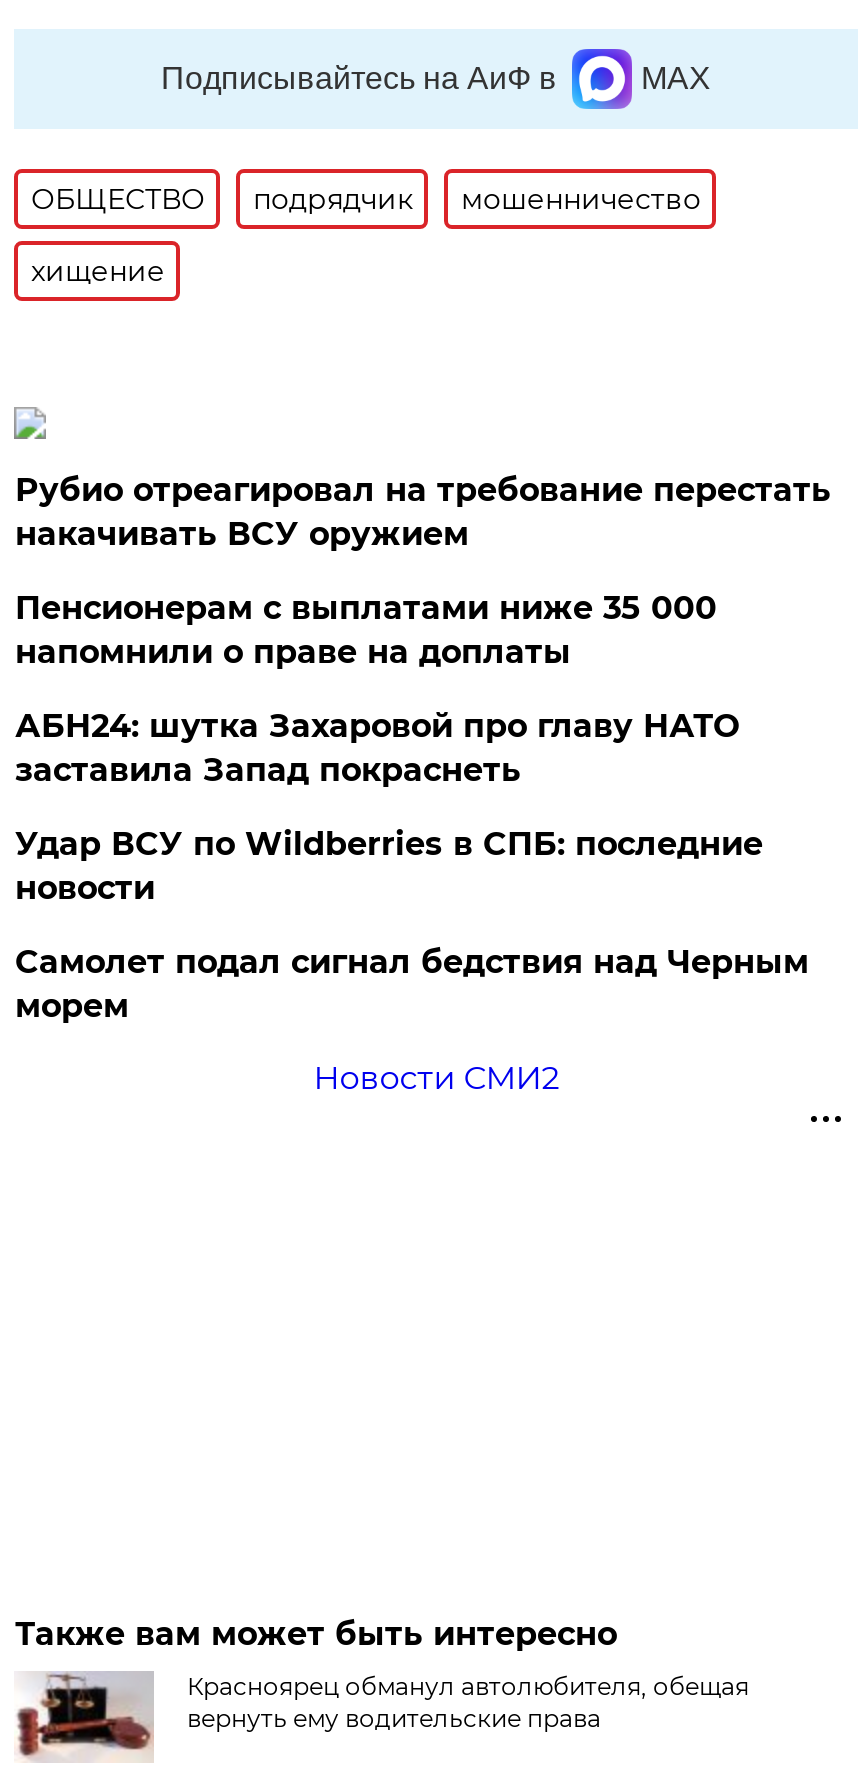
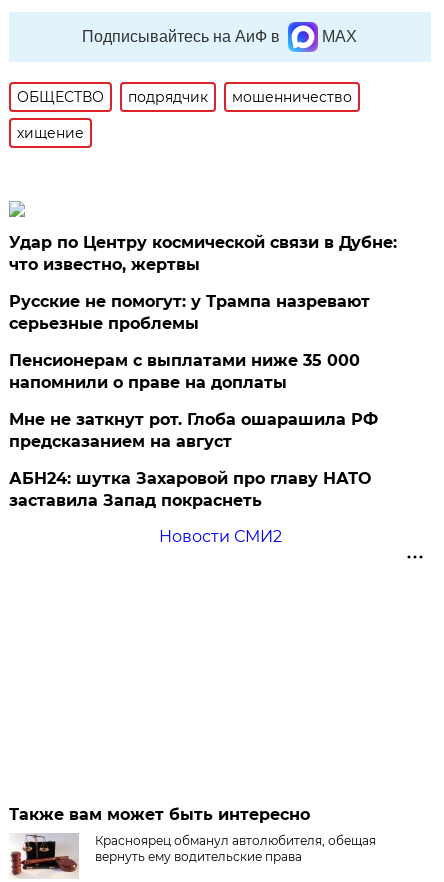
[15,471,831,553] Рубио отреагировал на требование перестать | накачивать ВСУ оружием -> [9,233,397,333] Удар по Центру космической связи в Дубне: | что известно, жертвы | Русские не помогут: у Трампа назревают | серьезные проблемы
moved [15,589,717,671] -> [9,351,360,392]: Пенсионерам с выплатами ниже 35 000 | напомнили о праве на доплаты
none -> [9,410,378,451] Мне не заткнут рот. Глоба ошарашила РФ | предсказанием на август
moved [15,707,739,789] -> [9,469,371,510]: АБН24: шутка Захаровой про главу НАТО | заставила Запад покраснеть
[15,825,809,1025] Удар ВСУ по Wildberries в СПБ: последние | новости | Самолет подал сигнал бедствия над Черным | морем -> none

